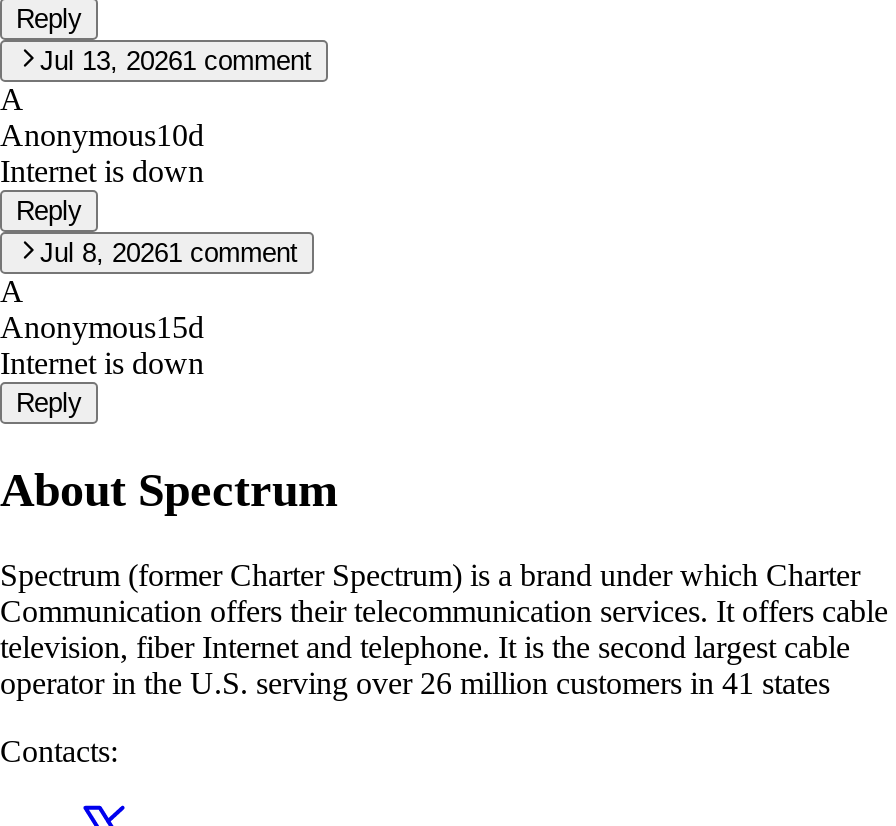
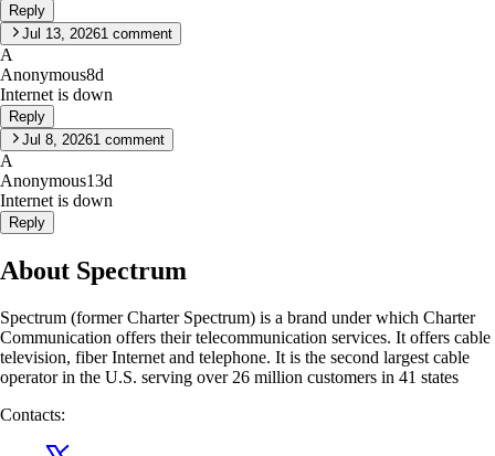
[0,119,204,153] Anonymous10d -> [0,65,104,84] Anonymous8d
[0,311,204,345] Anonymous15d -> [0,171,113,190] Anonymous13d

